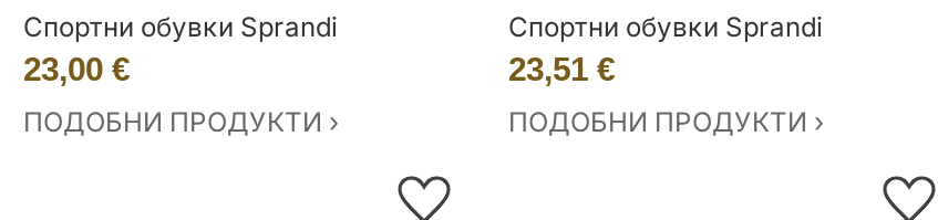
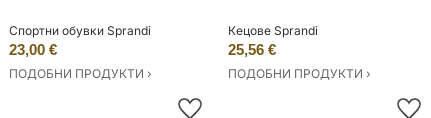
[508,10,823,87] Спортни обувки Sprandi | 23,51 € -> [228,23,318,58] Кецове Sprandi | 25,56 €

